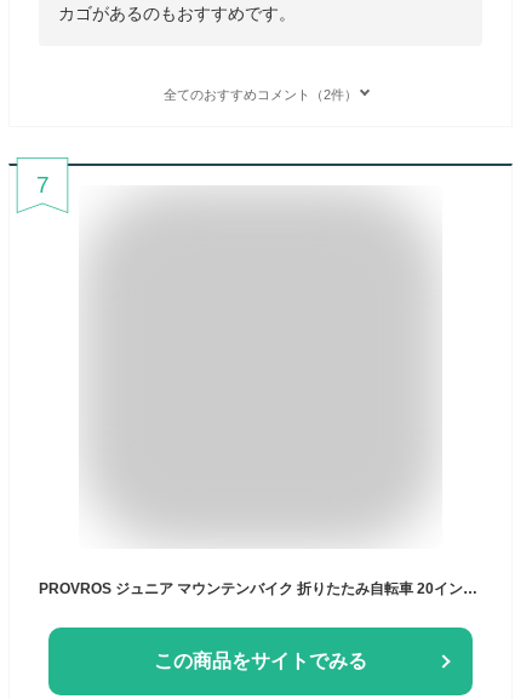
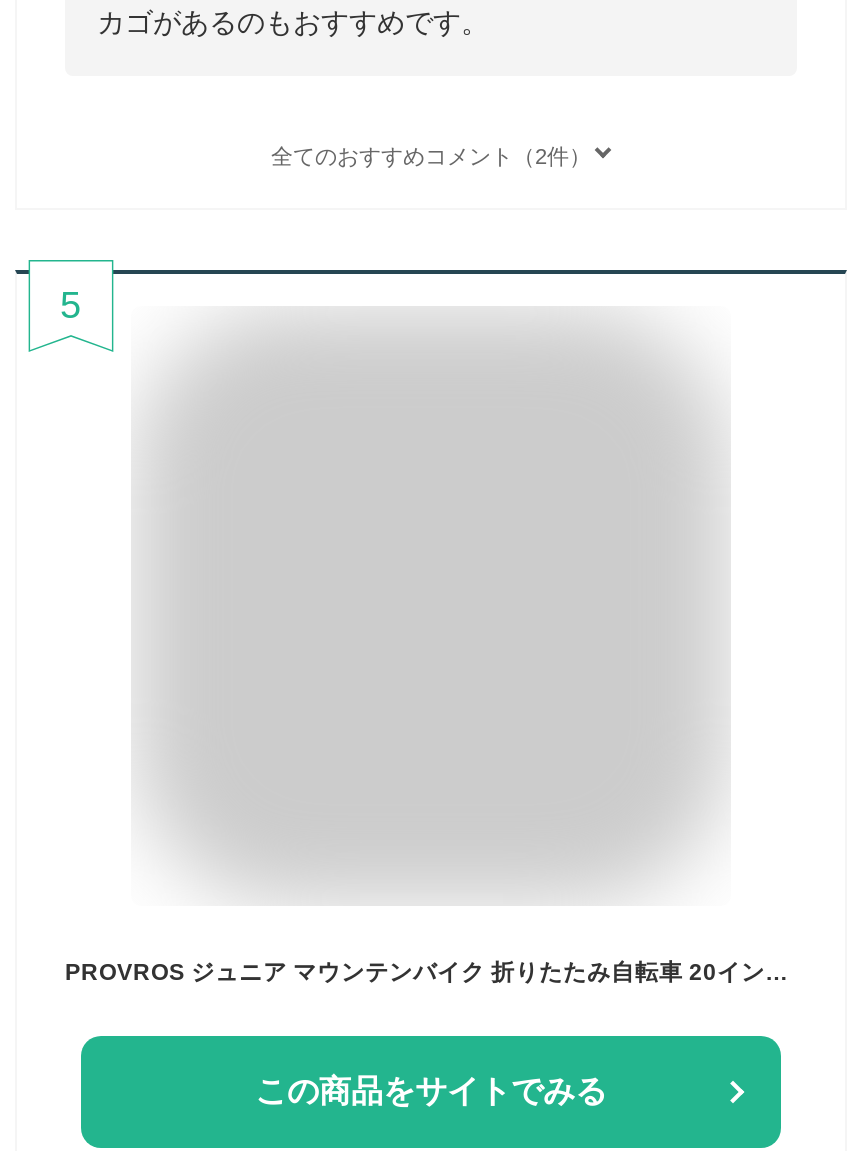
[36,172,49,198] 7 -> [60,285,82,327] 5

